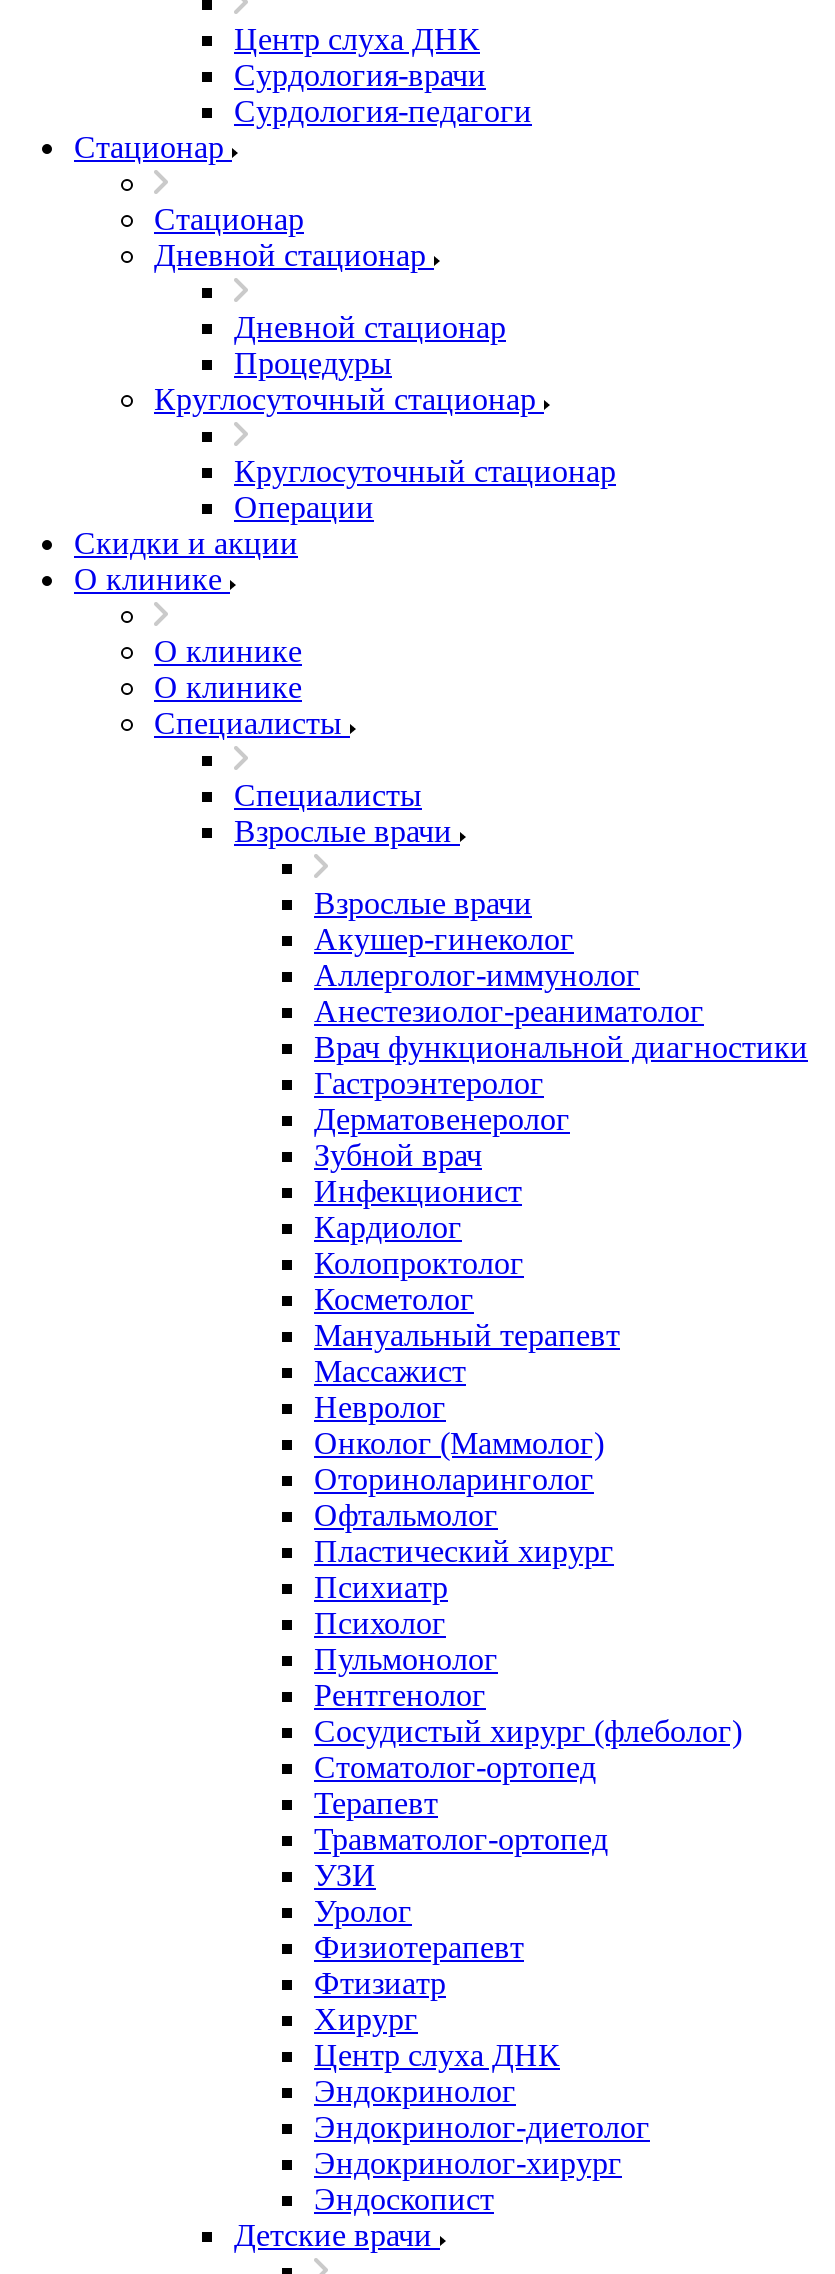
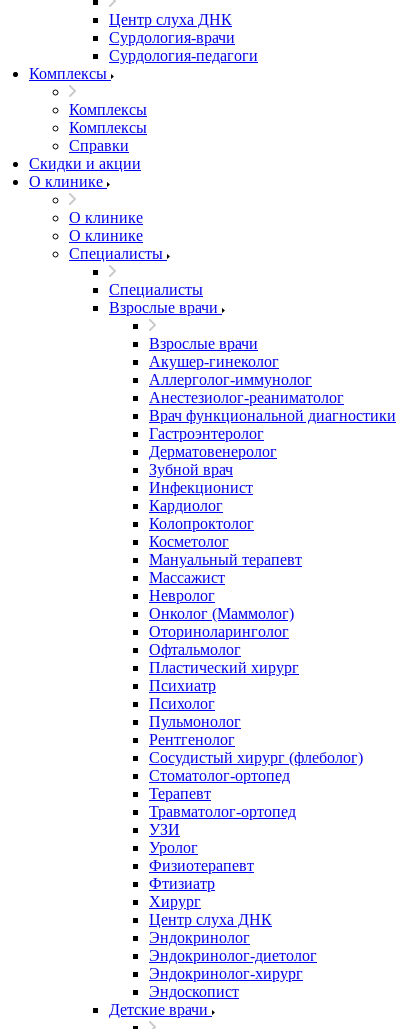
[74,130,616,524] Стационар | Стационар | Дневной стационар | Дневной стационар | Процедуры | Круглосуточный стационар | Круглосуточный стационар | Операции -> [29,65,147,154] Комплексы | Комплексы | Комплексы | Справки

